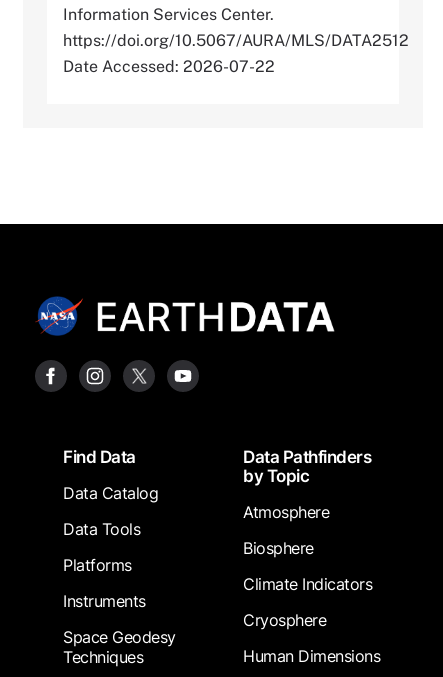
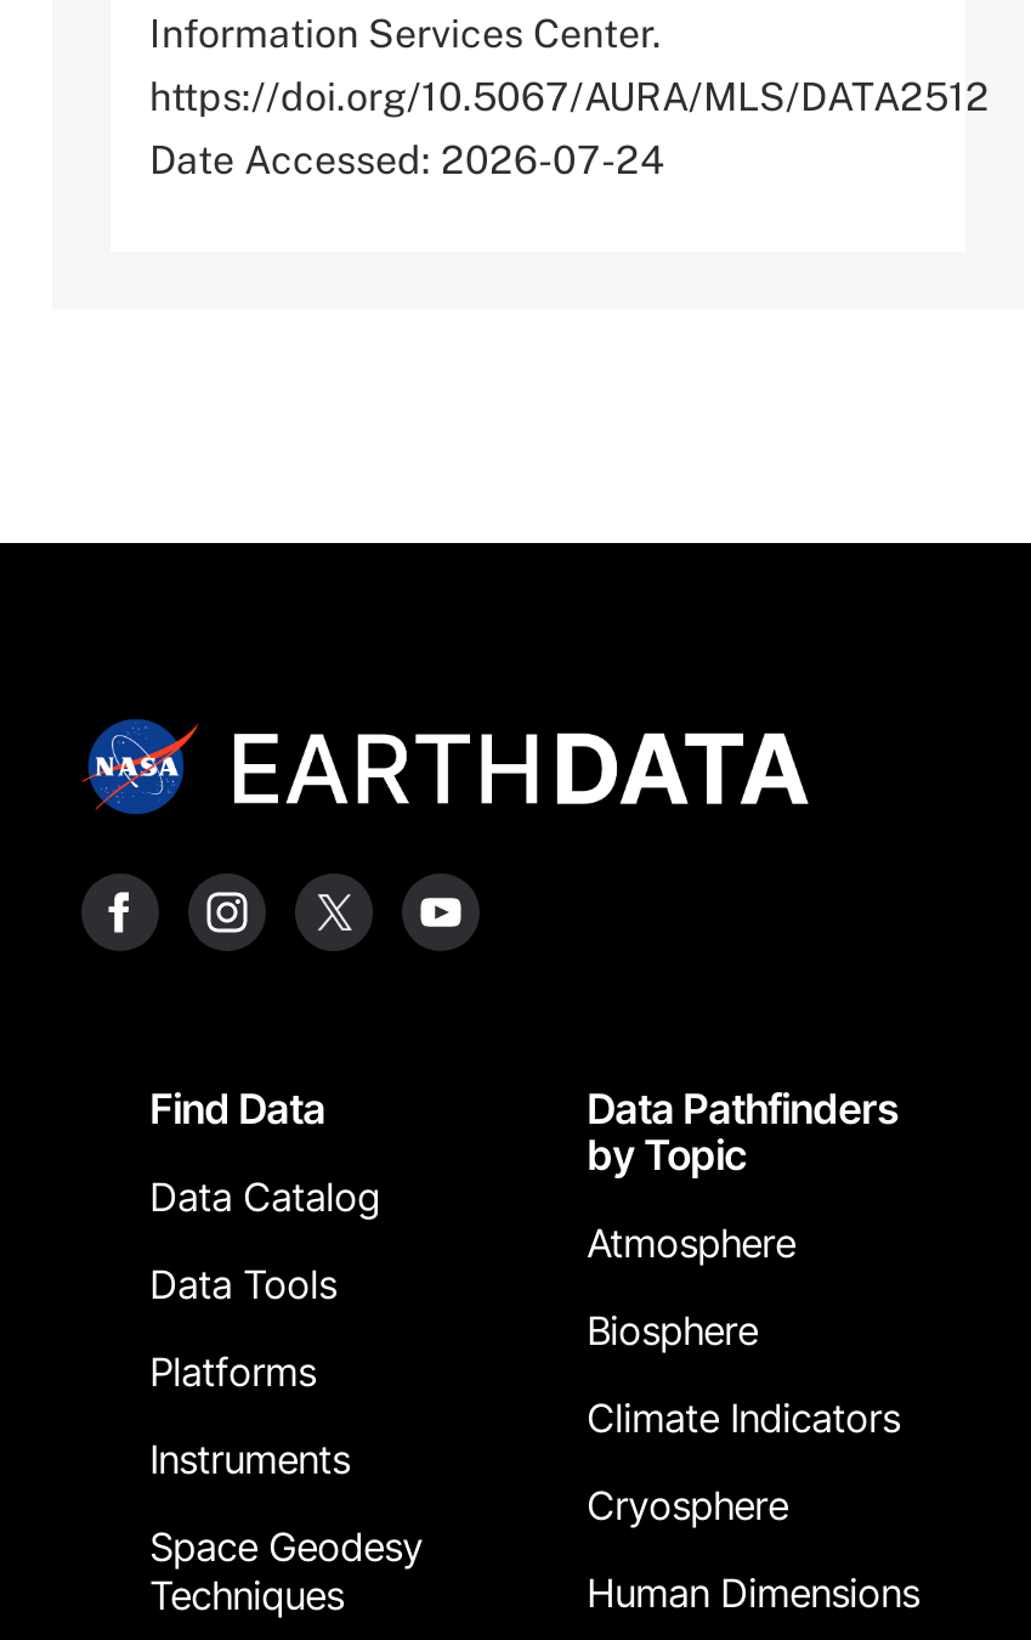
[63,57,275,76] Date Accessed: 2026-07-22 -> [149,137,664,183] Date Accessed: 2026-07-24

